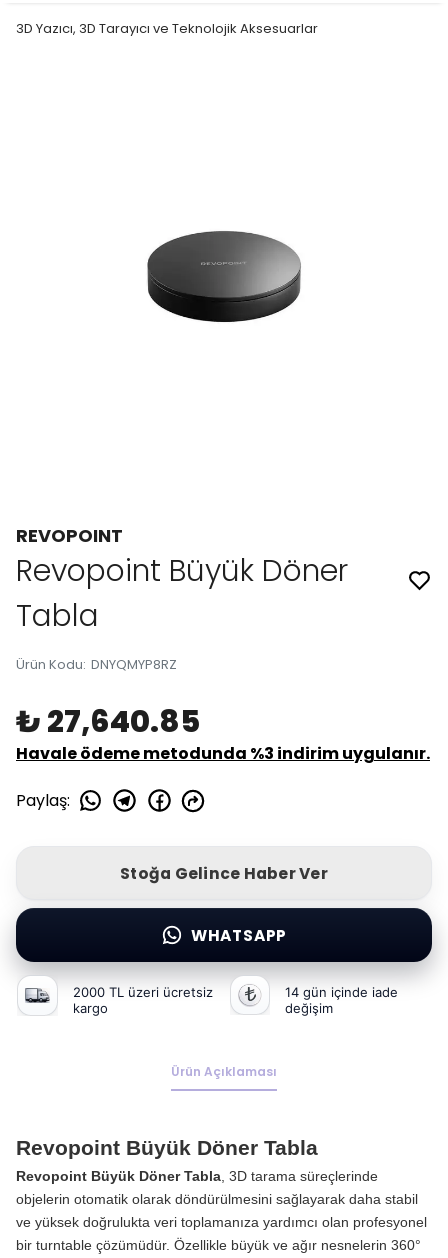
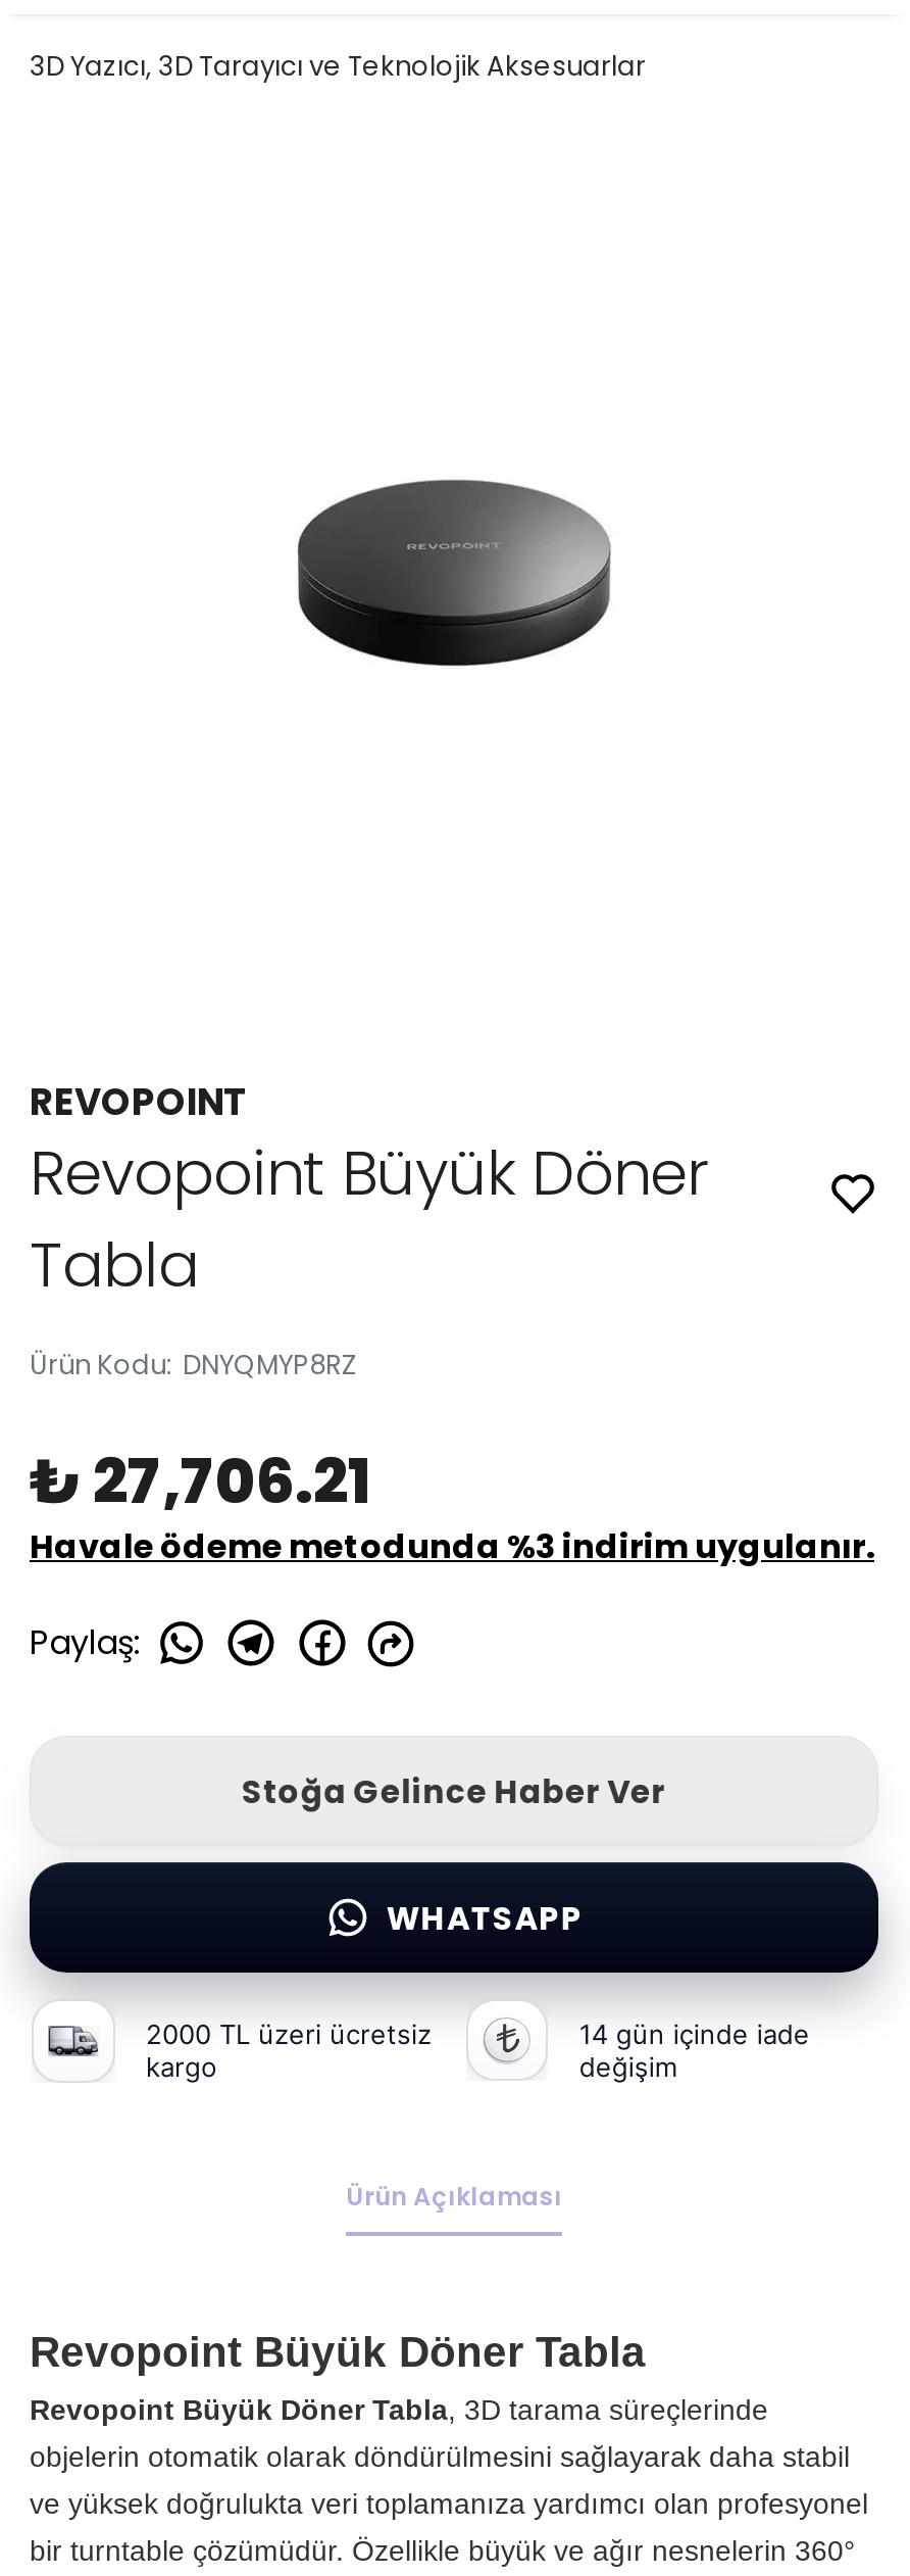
[16,701,200,743] ₺ 27,640.85 -> [30,1440,372,1525] ₺ 27,706.21

